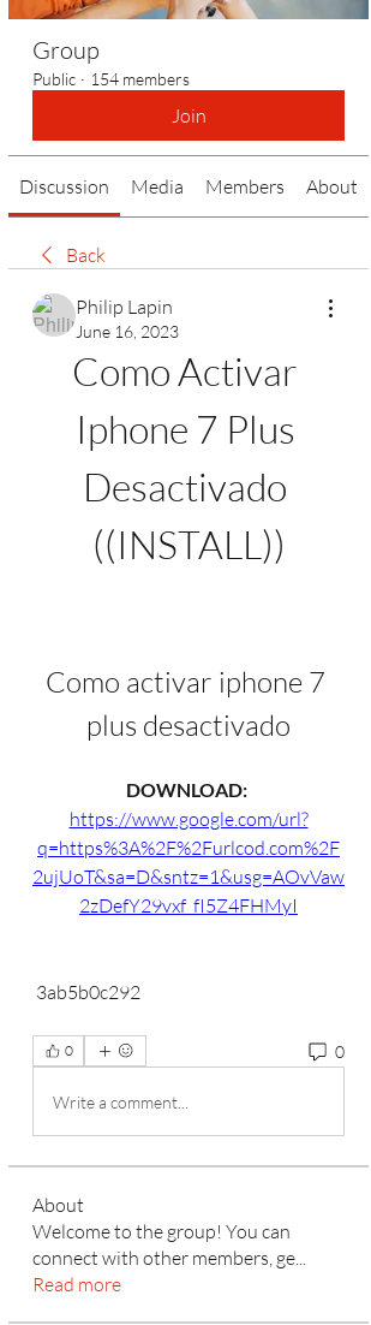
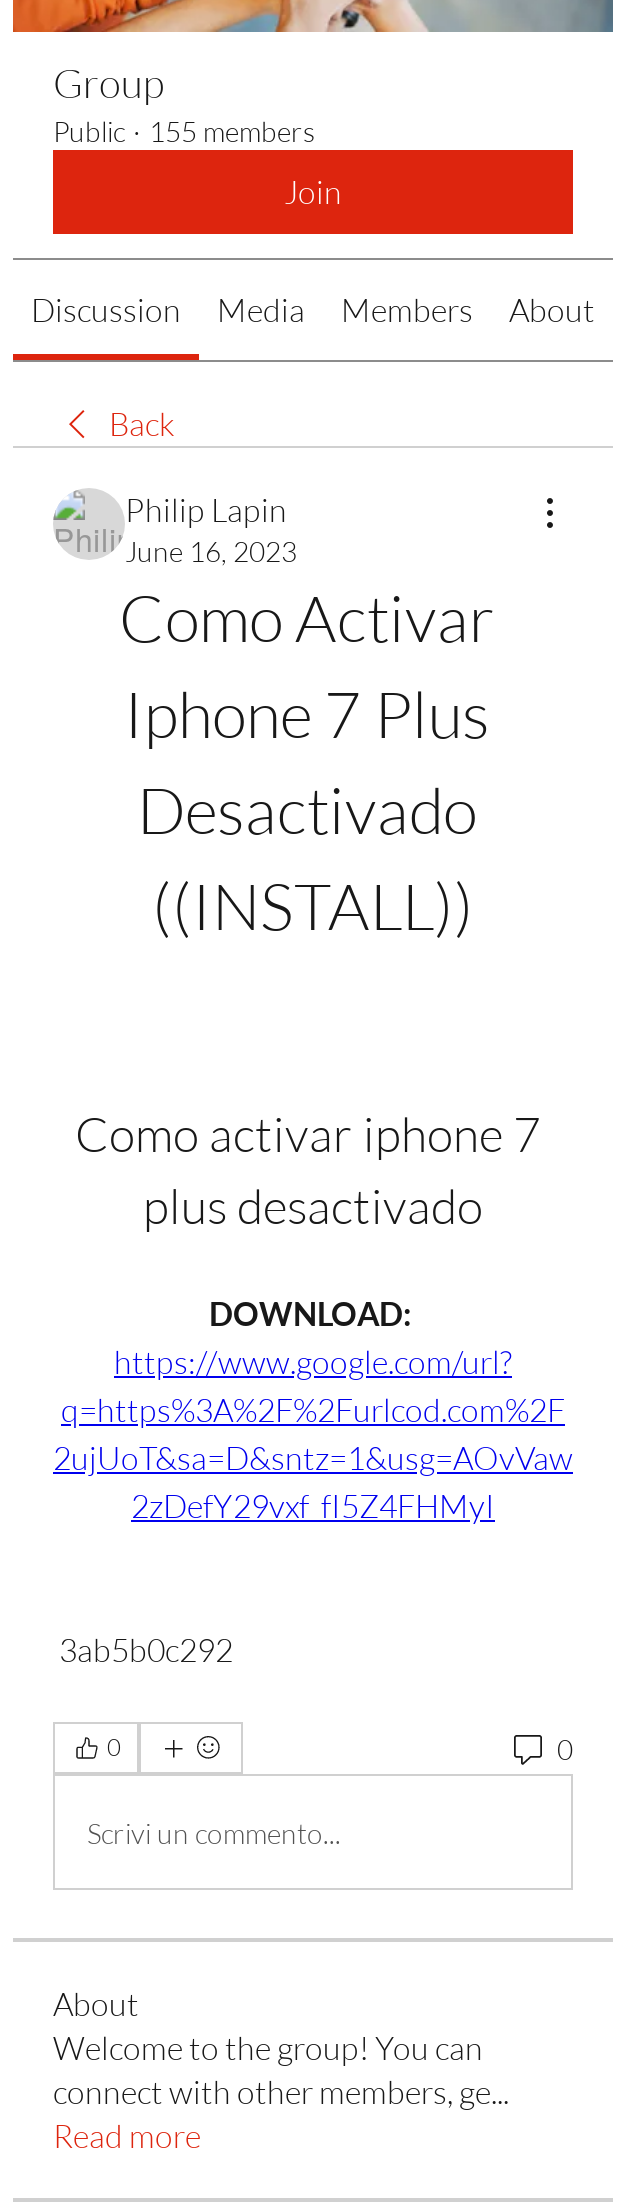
[32,69,190,89] Public · 154 members -> [53,114,315,148] Public · 155 members
[53,1091,189,1112] Write a comment... -> [87,1815,341,1849] Scrivi un commento...

